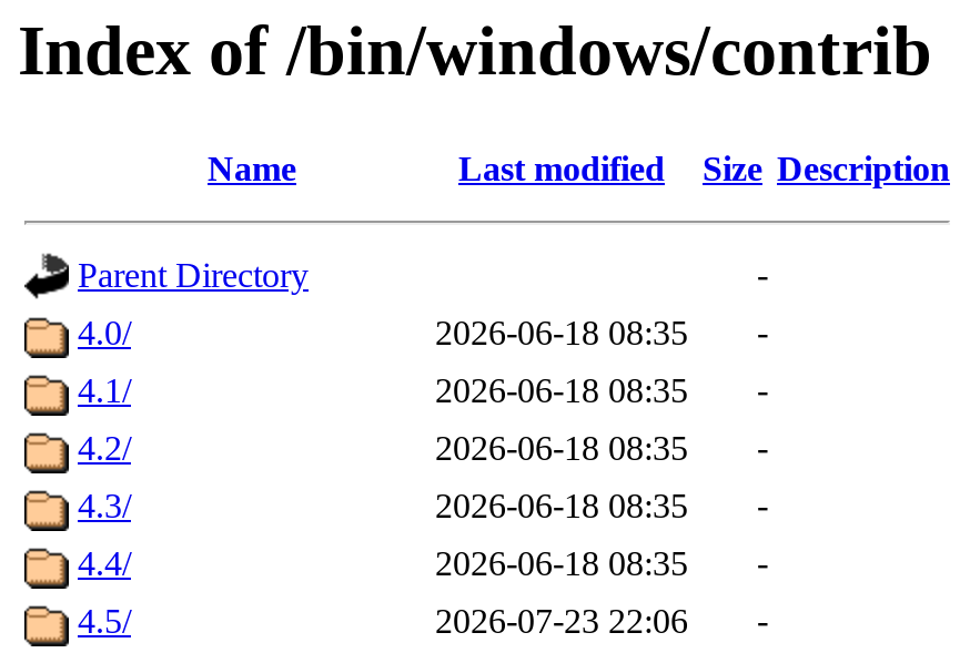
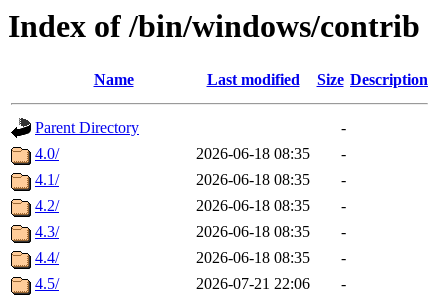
[435,603,688,641] 2026-07-23 22:06 -> [196,275,310,292] 2026-07-21 22:06

